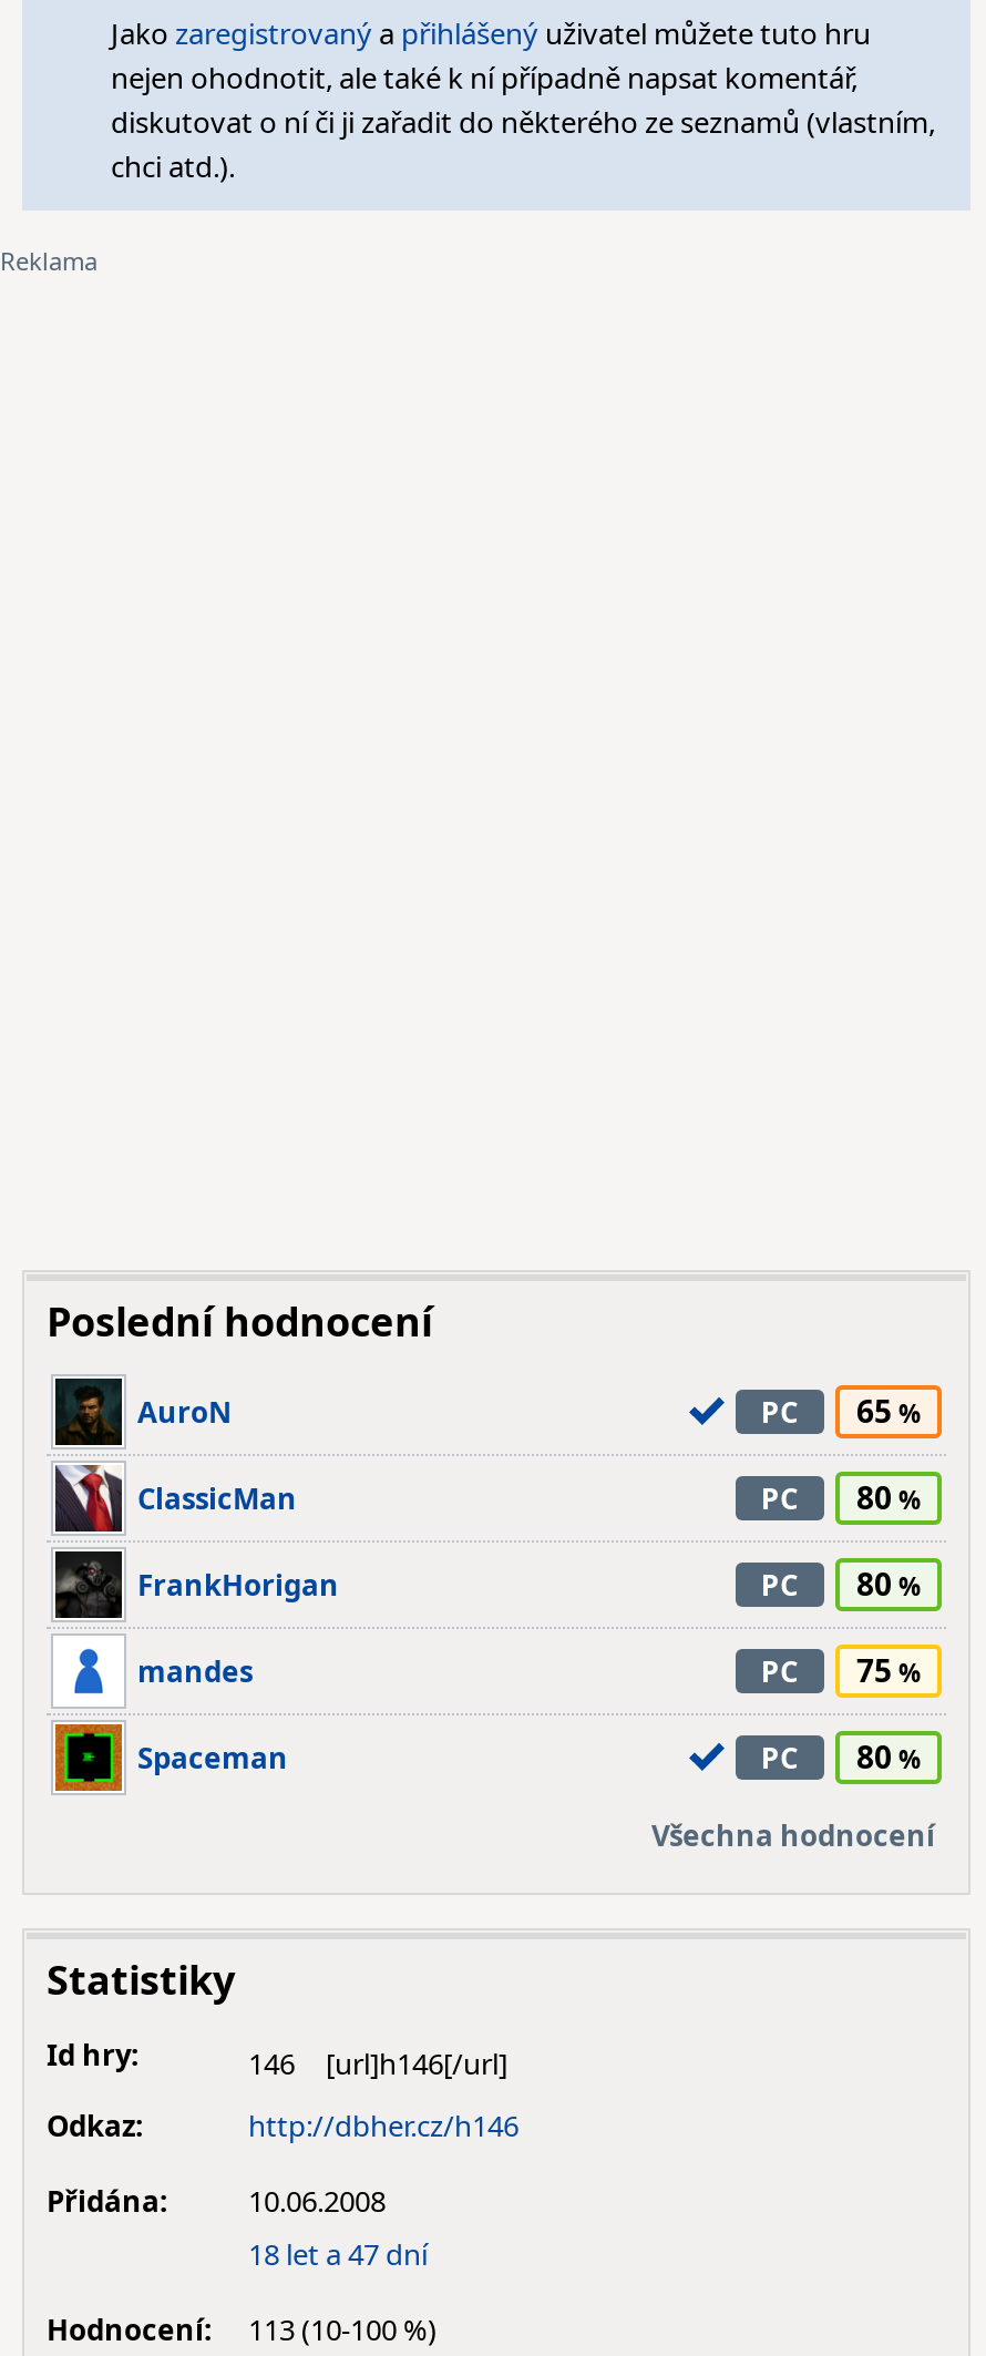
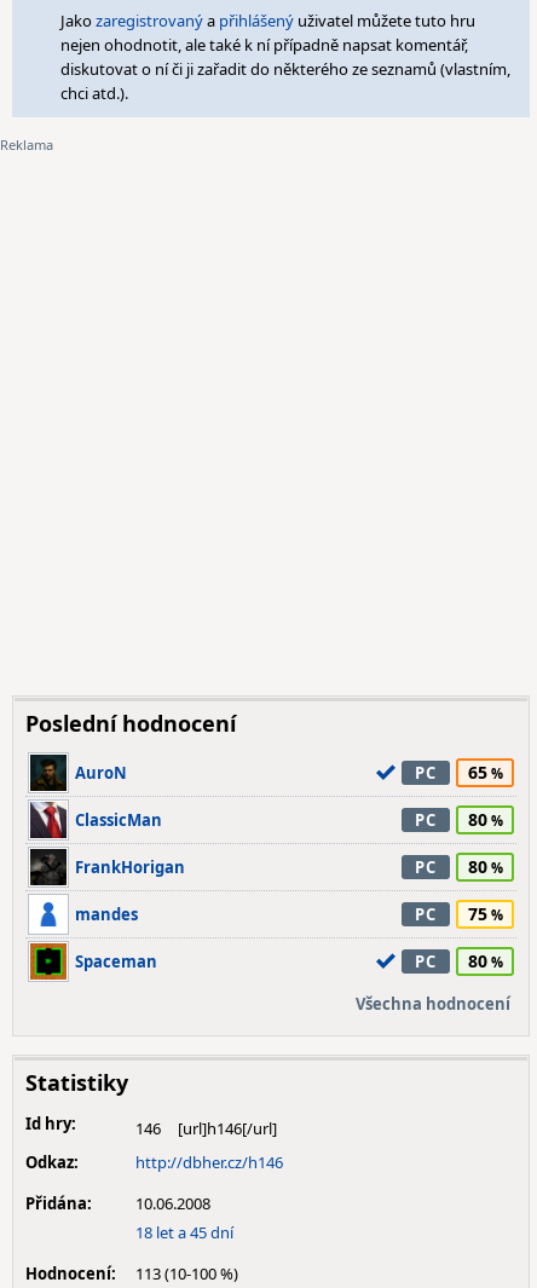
[248,2234,428,2274] 18 let a 47 dní -> [135,1221,233,1243] 18 let a 45 dní

